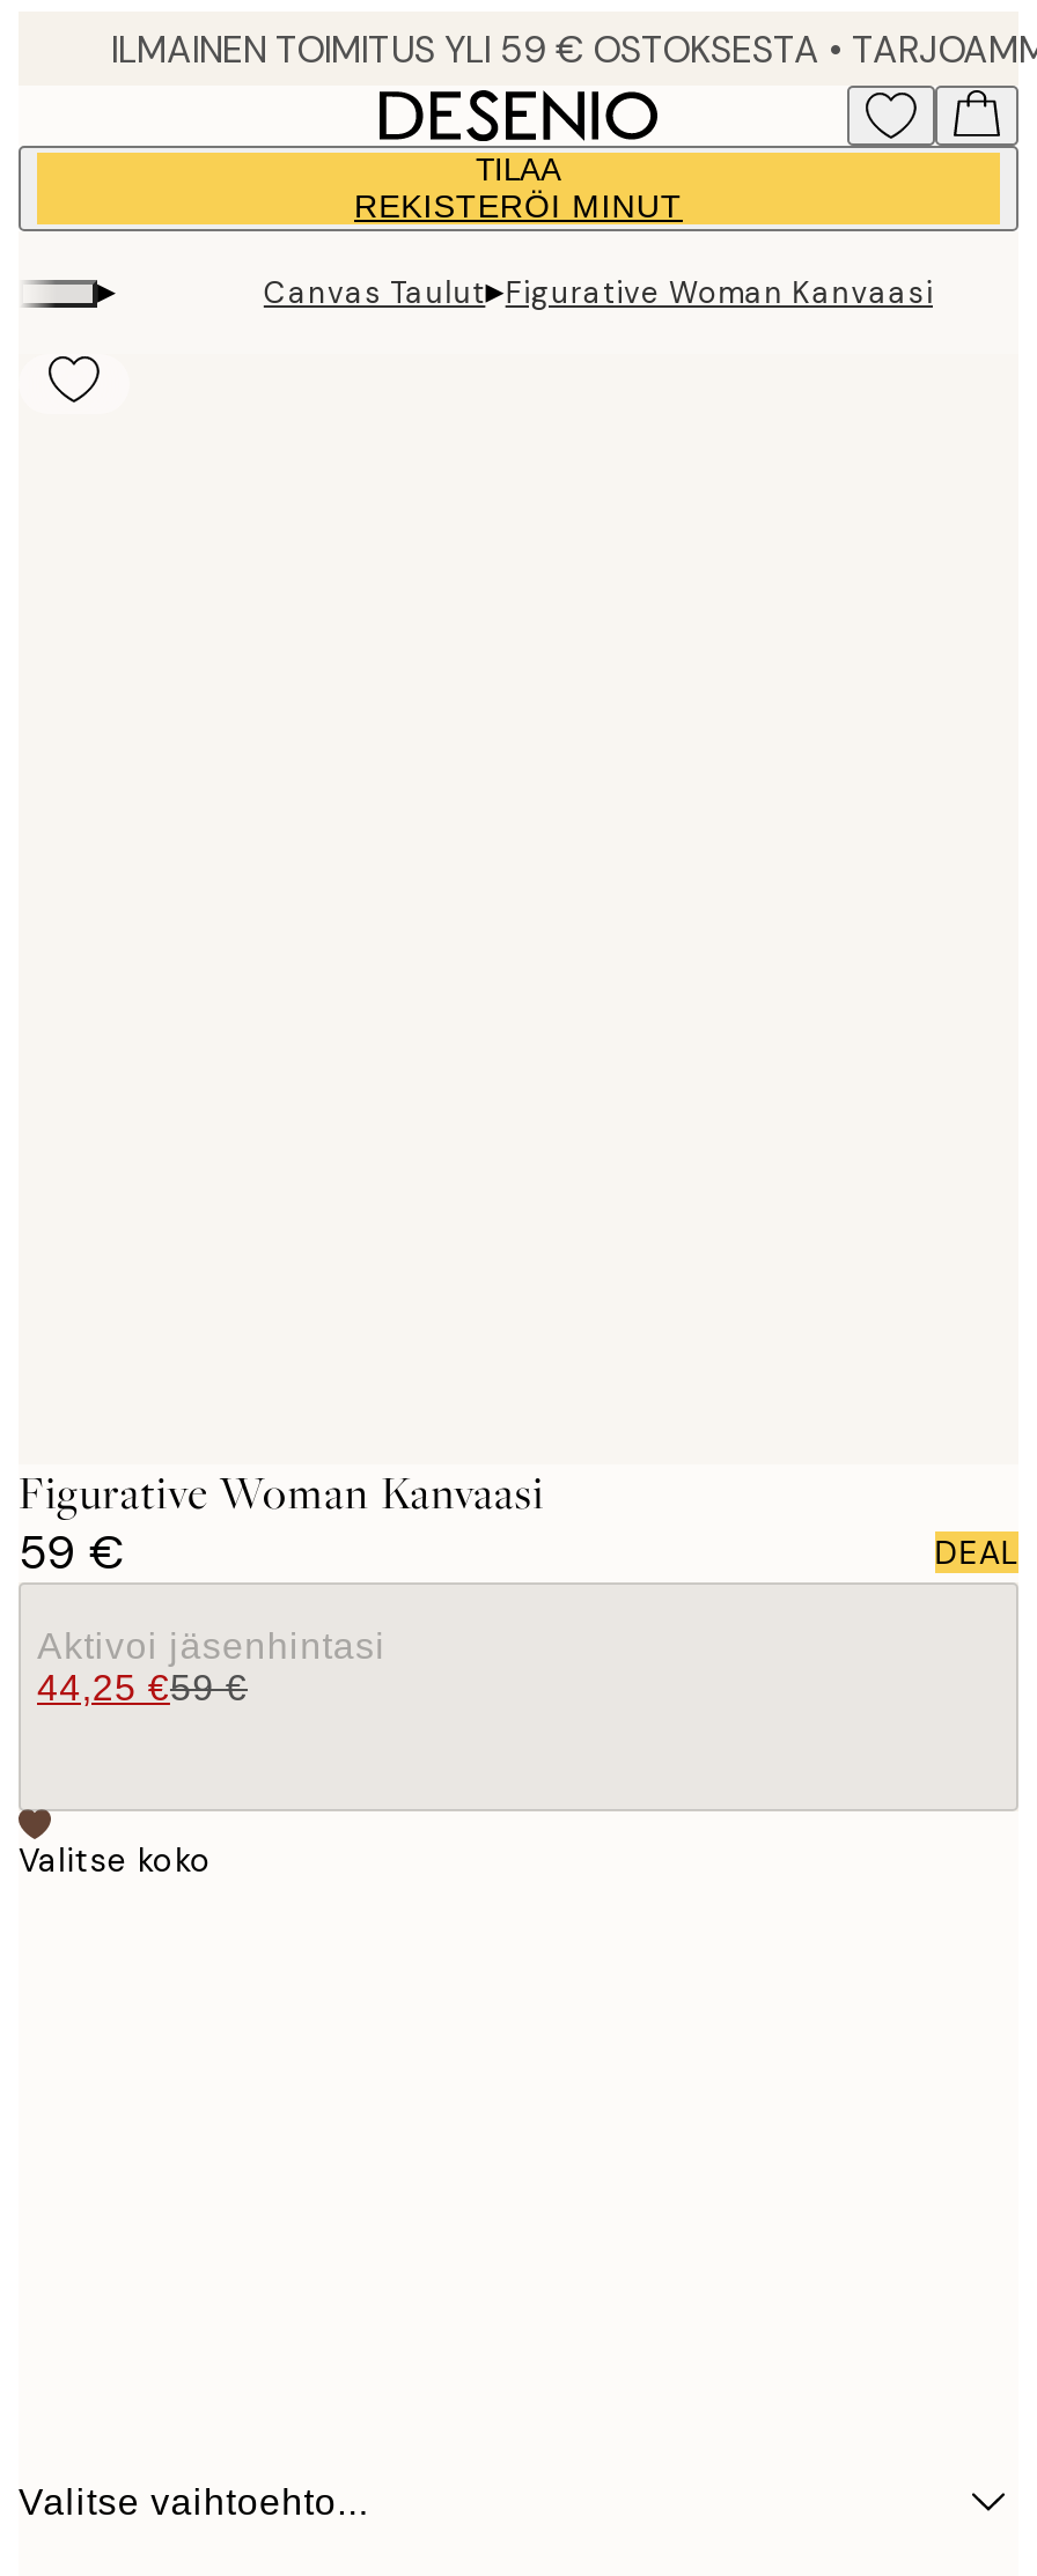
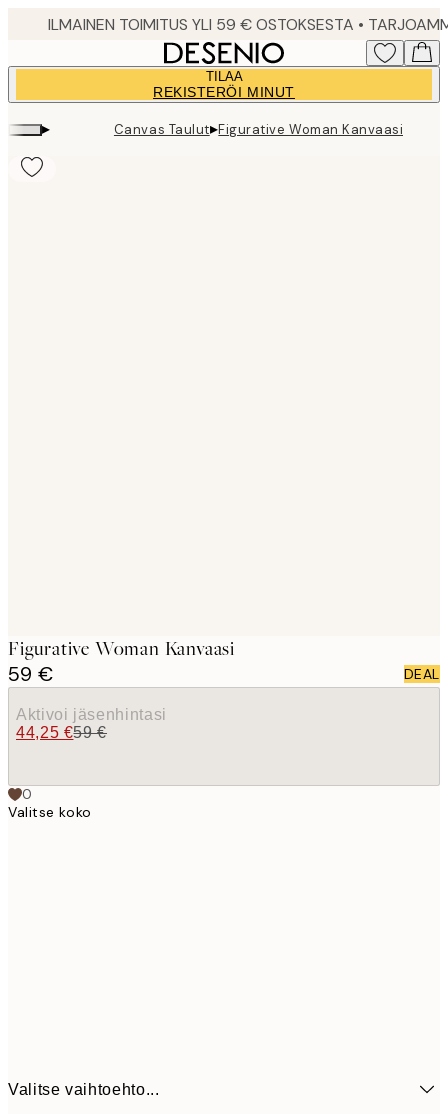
none -> [22,786,32,803] 0

